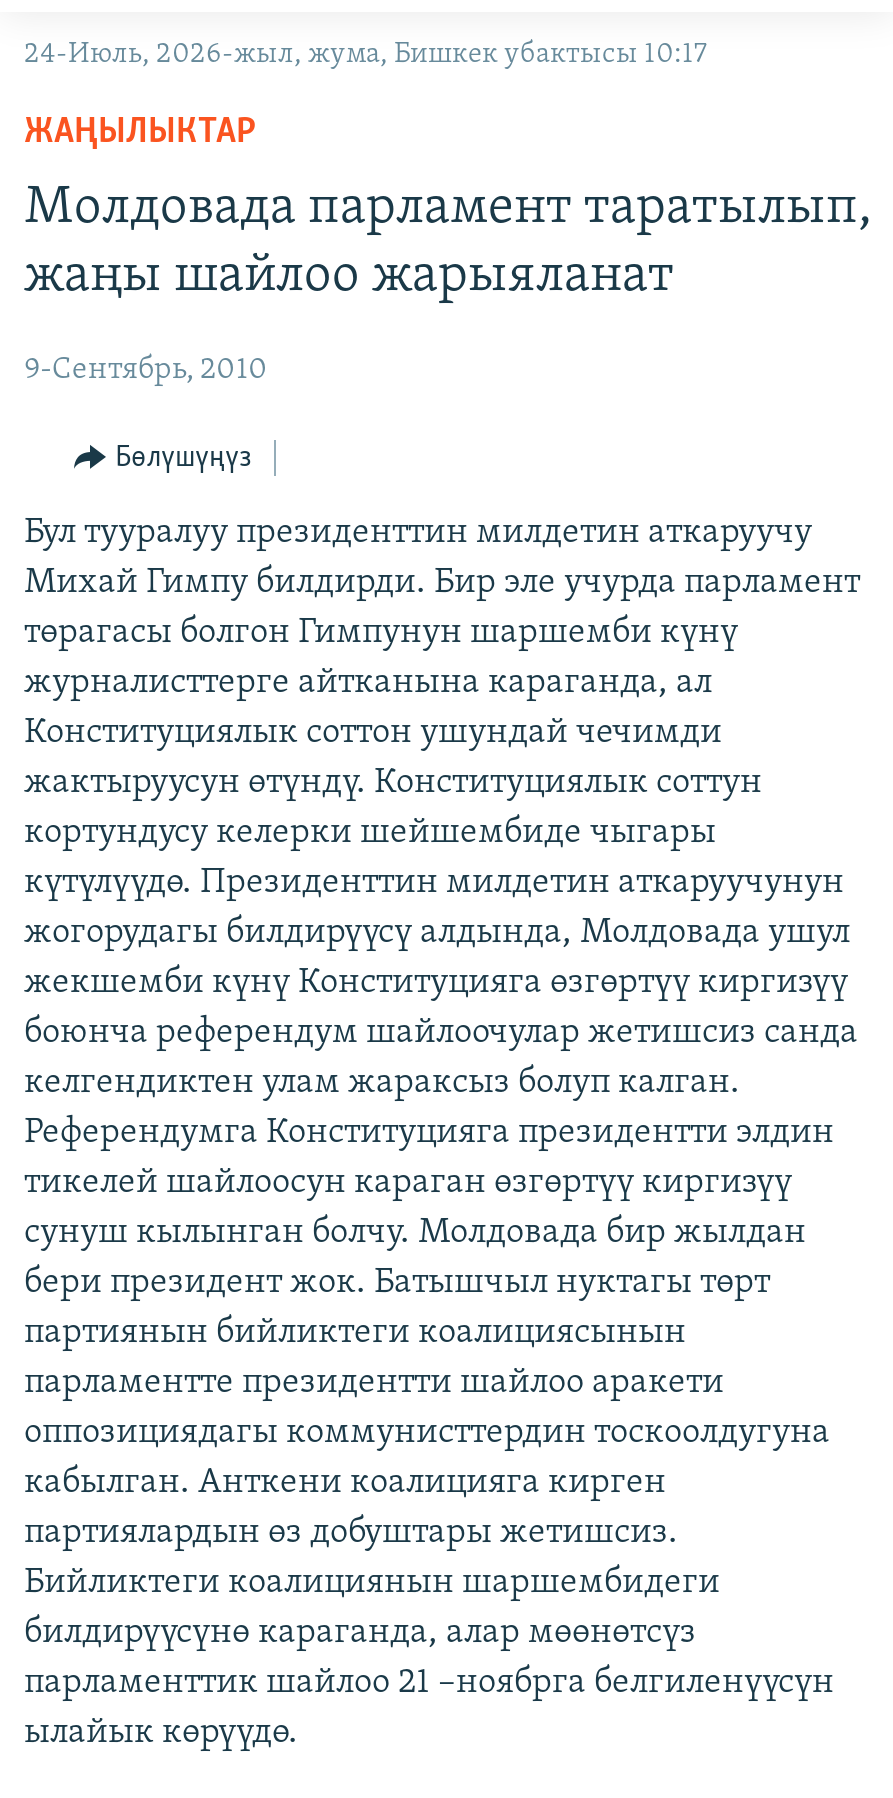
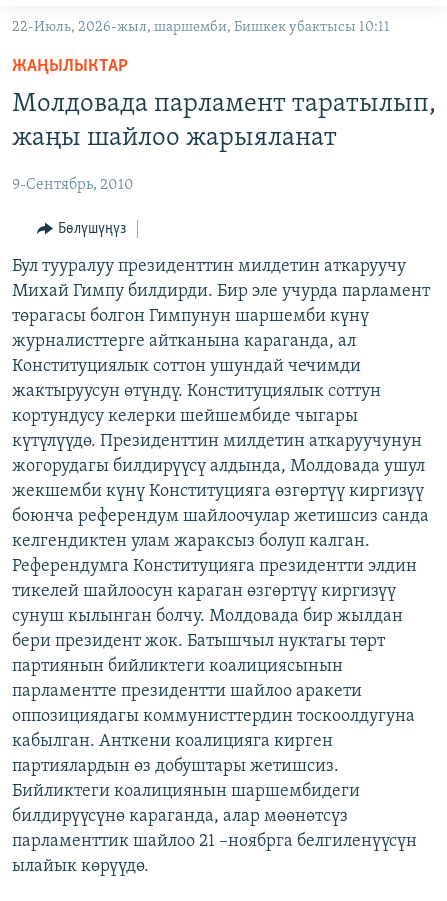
[24,40,706,70] 24-Июль, 2026-жыл, жума, Бишкек убактысы 10:17 -> [12,20,390,35] 22-Июль, 2026-жыл, шаршемби, Бишкек убактысы 10:11

